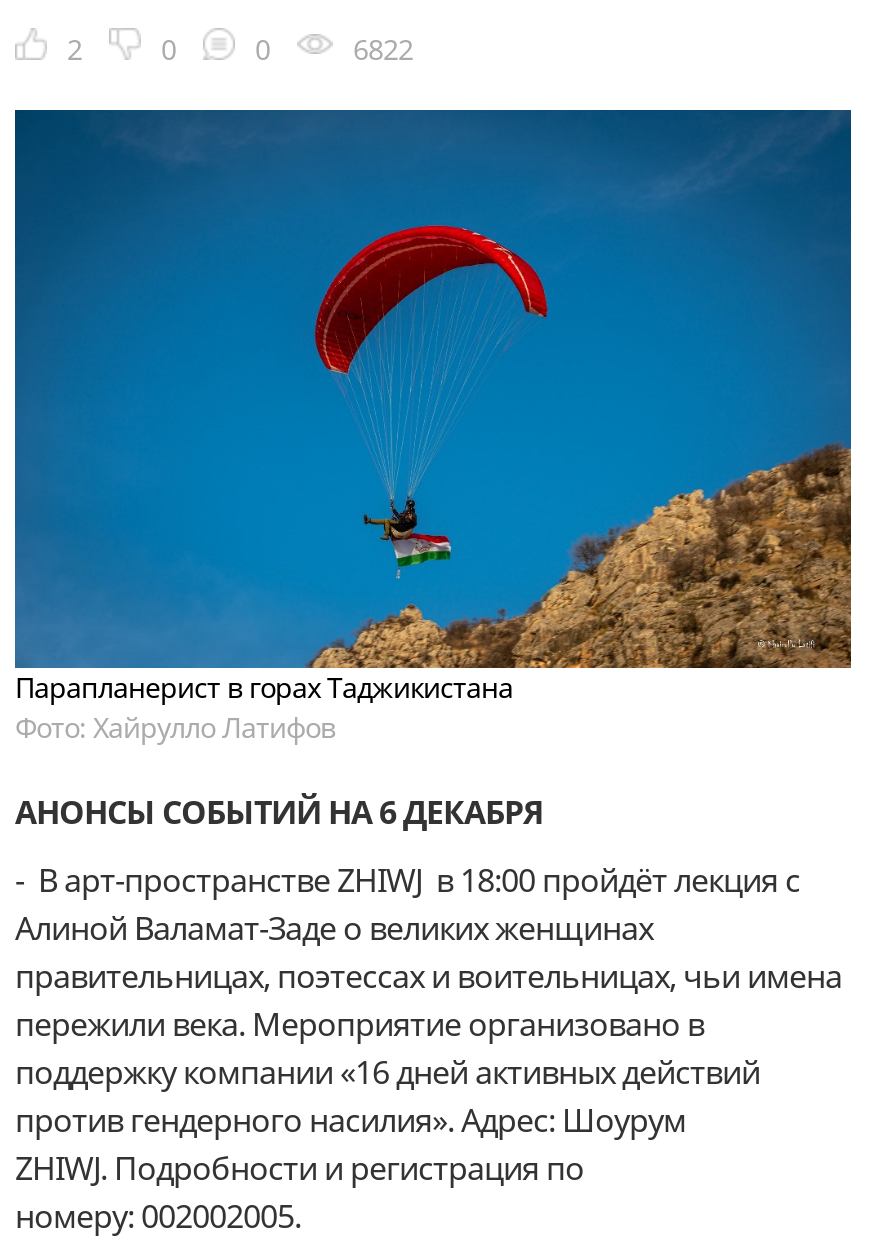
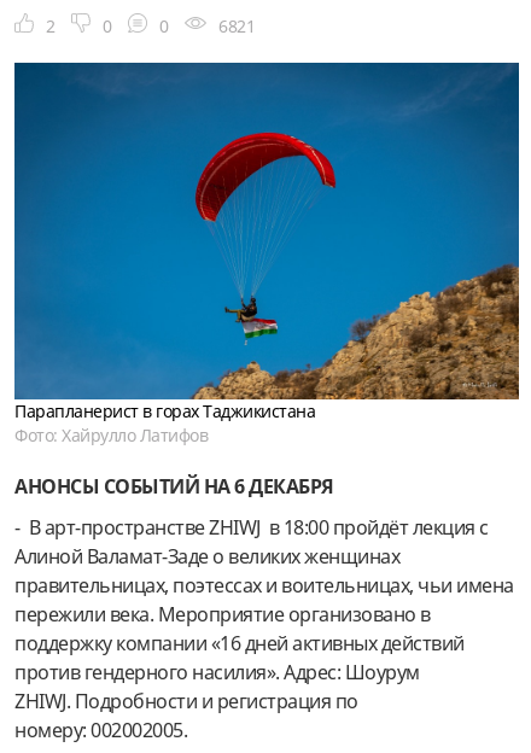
[353,30,413,68] 6822 -> [218,14,255,37] 6821

